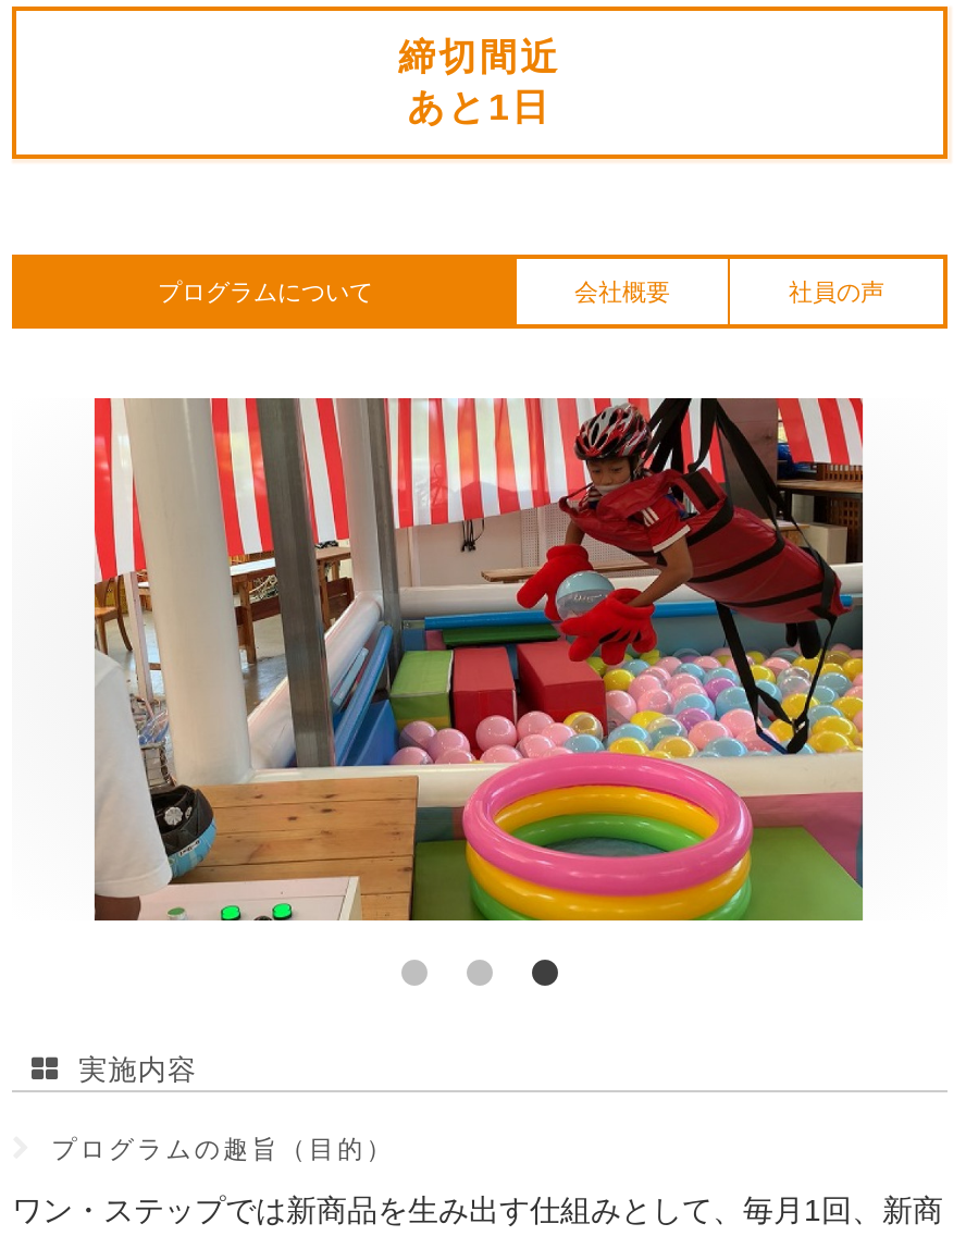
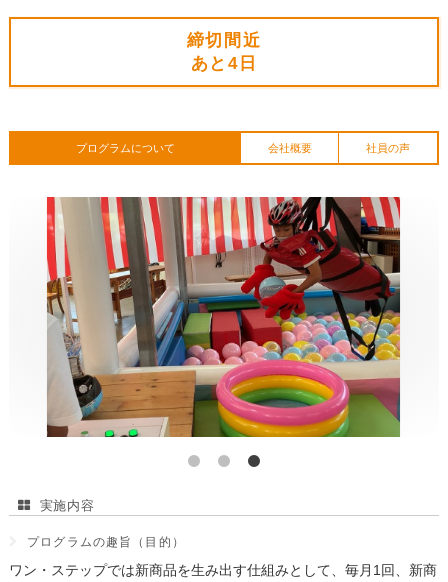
[407,88,552,129] あと1日 -> [191,54,257,73] あと4日

